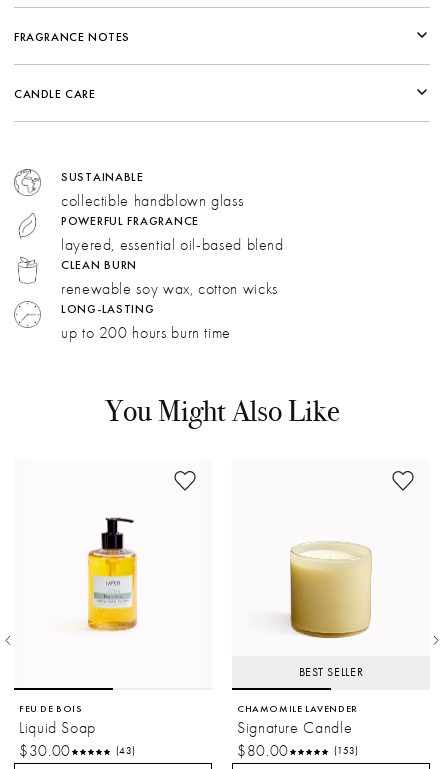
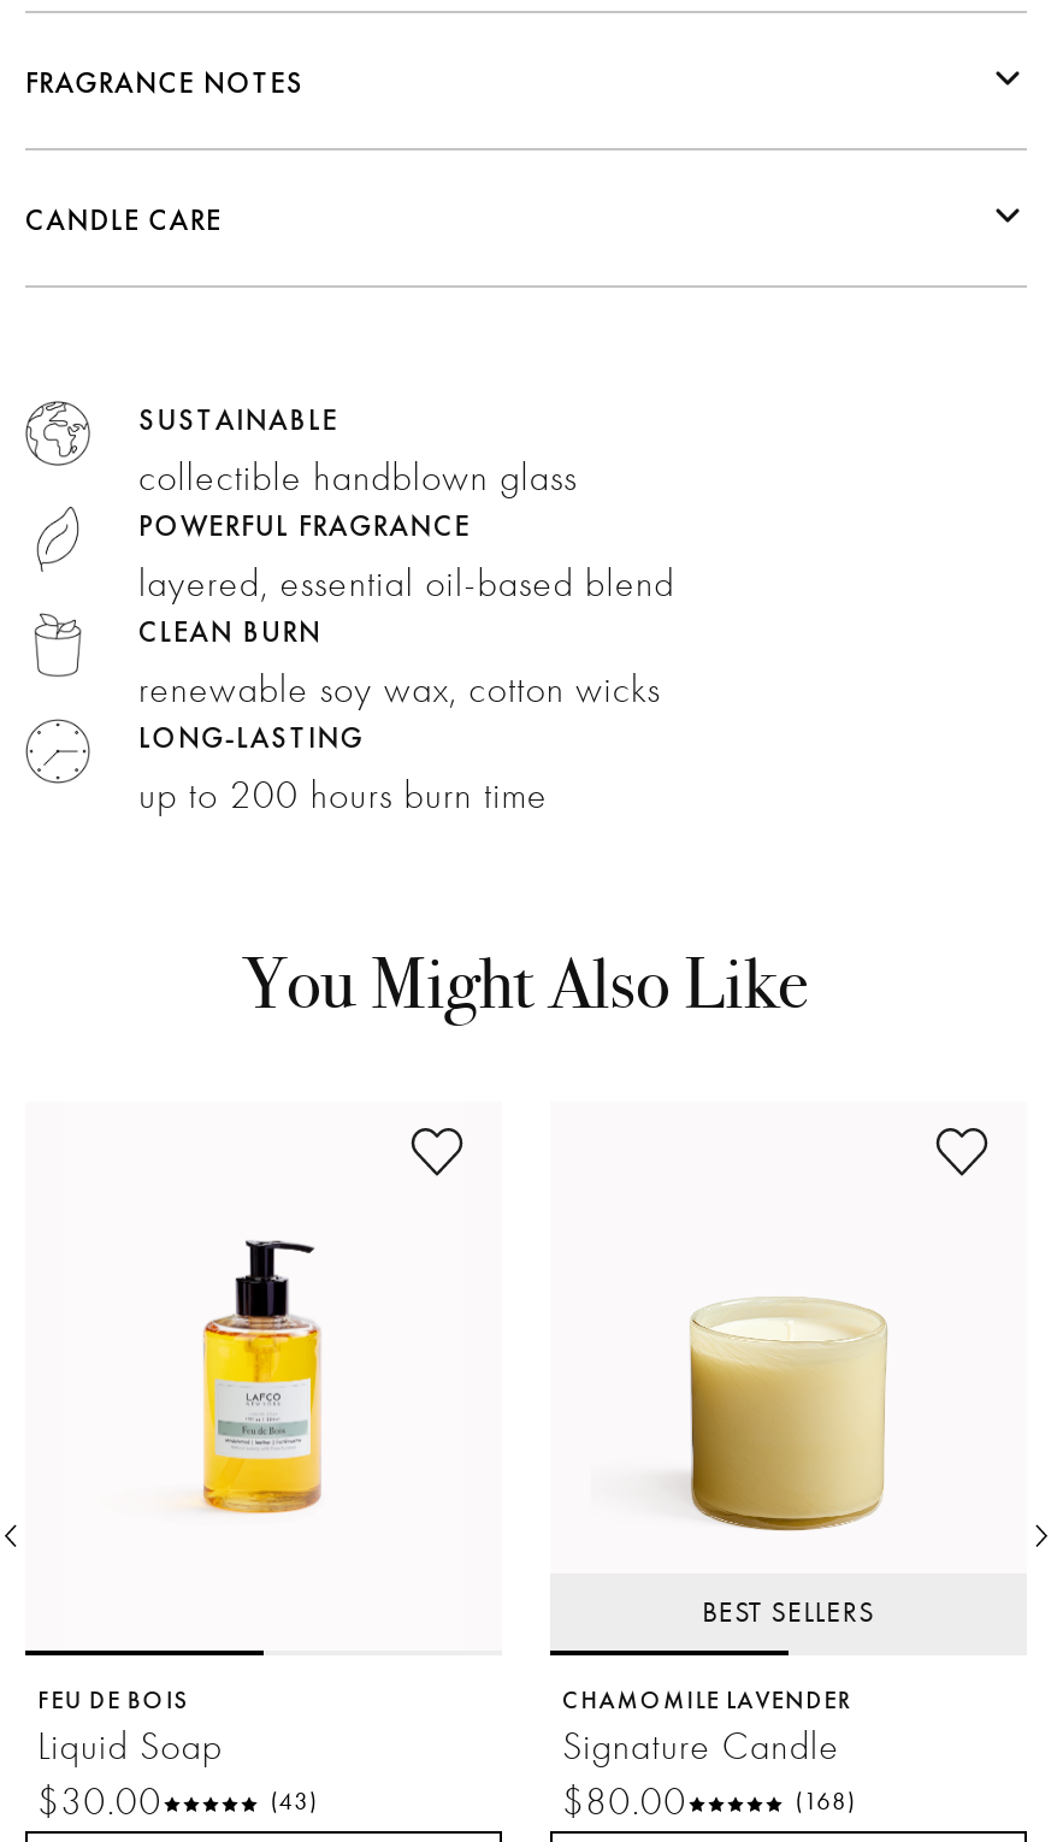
[298,665,363,679] BEST SELLER -> [702,1595,875,1629] BEST SELLERS
[334,745,359,757] (153) -> [795,1788,855,1817] (168)

